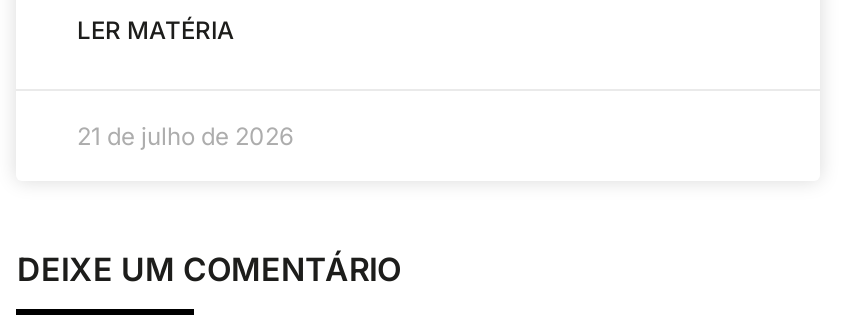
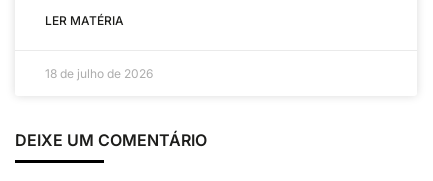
[77,121,293,151] 21 de julho de 2026 -> [45,66,153,81] 18 de julho de 2026

